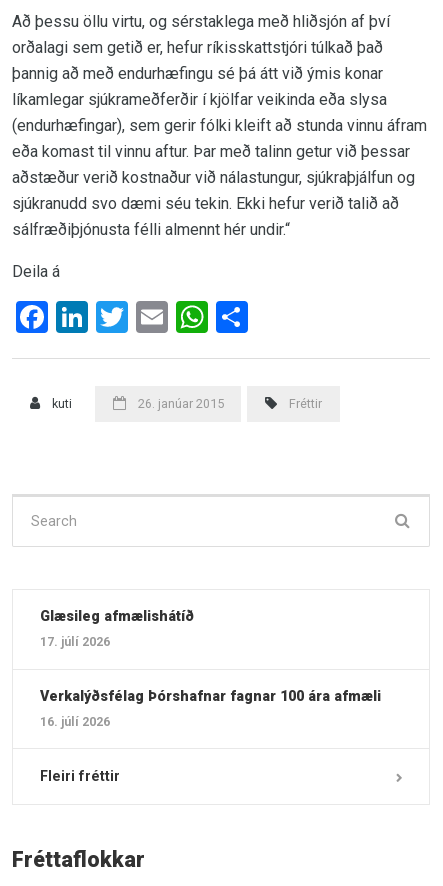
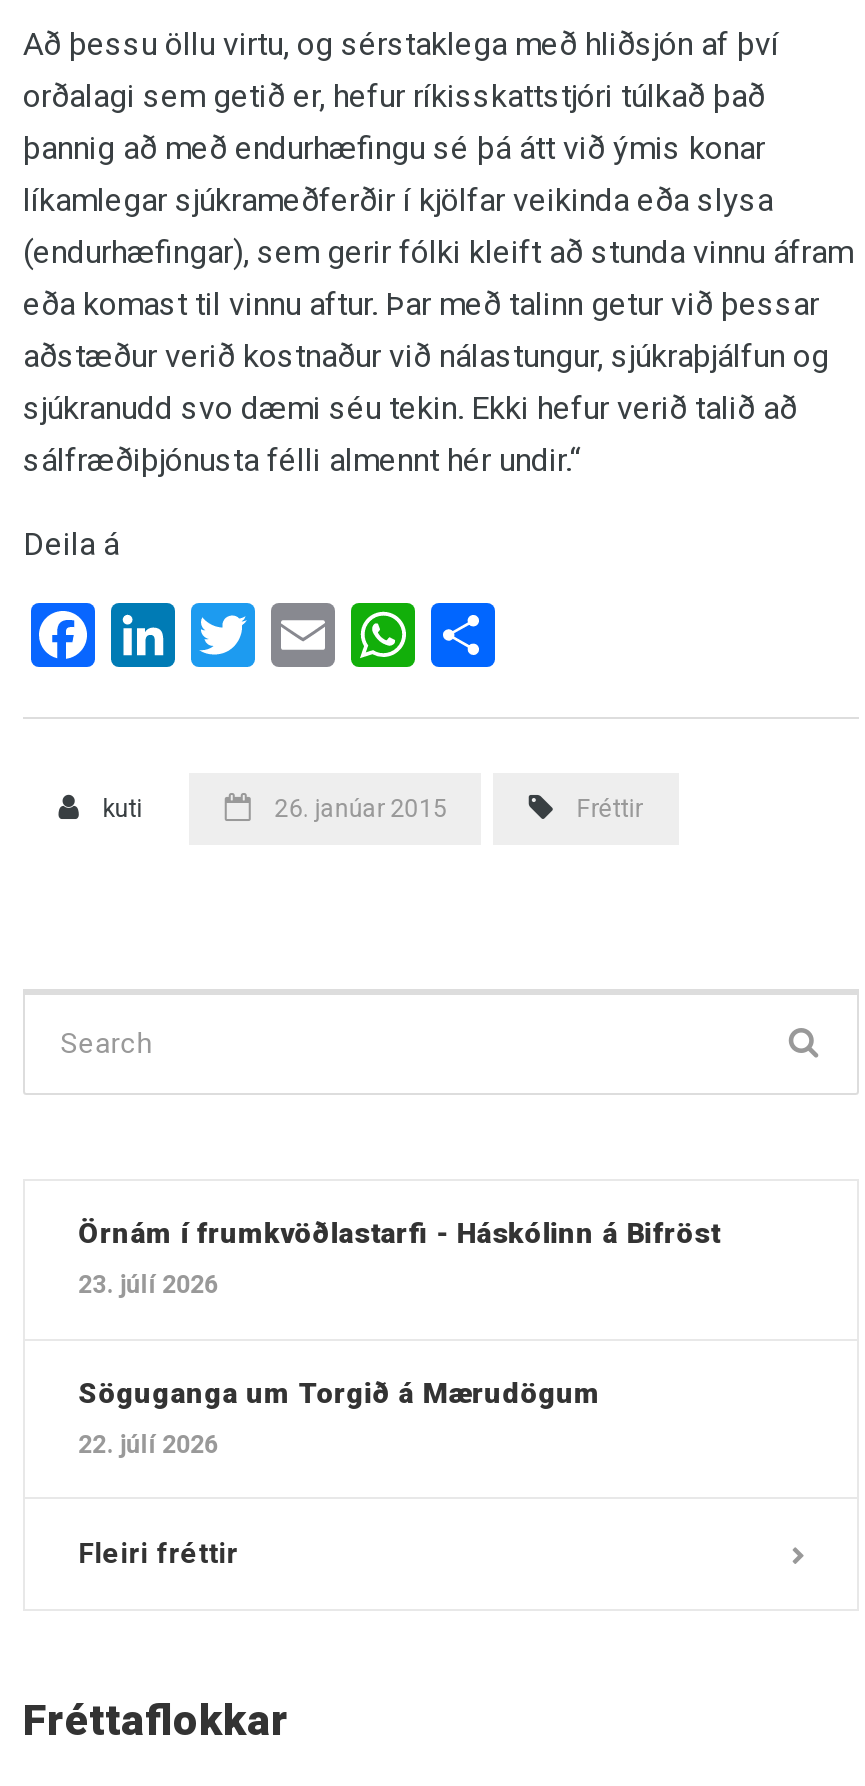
[40,608,194,624] Glæsileg afmælishátíð -> [78,1218,720,1250] Örnám í frumkvöðlastarfi - Háskólinn á Bifröst
[40,634,110,649] 17. júlí 2026 -> [78,1270,218,1300] 23. júlí 2026
[40,688,381,704] Verkalýðsfélag Þórshafnar fagnar 100 ára afmæli -> [78,1377,608,1409] Söguganga um Torgið á Mærudögum
[40,714,110,729] 16. júlí 2026 -> [78,1429,218,1459] 22. júlí 2026

